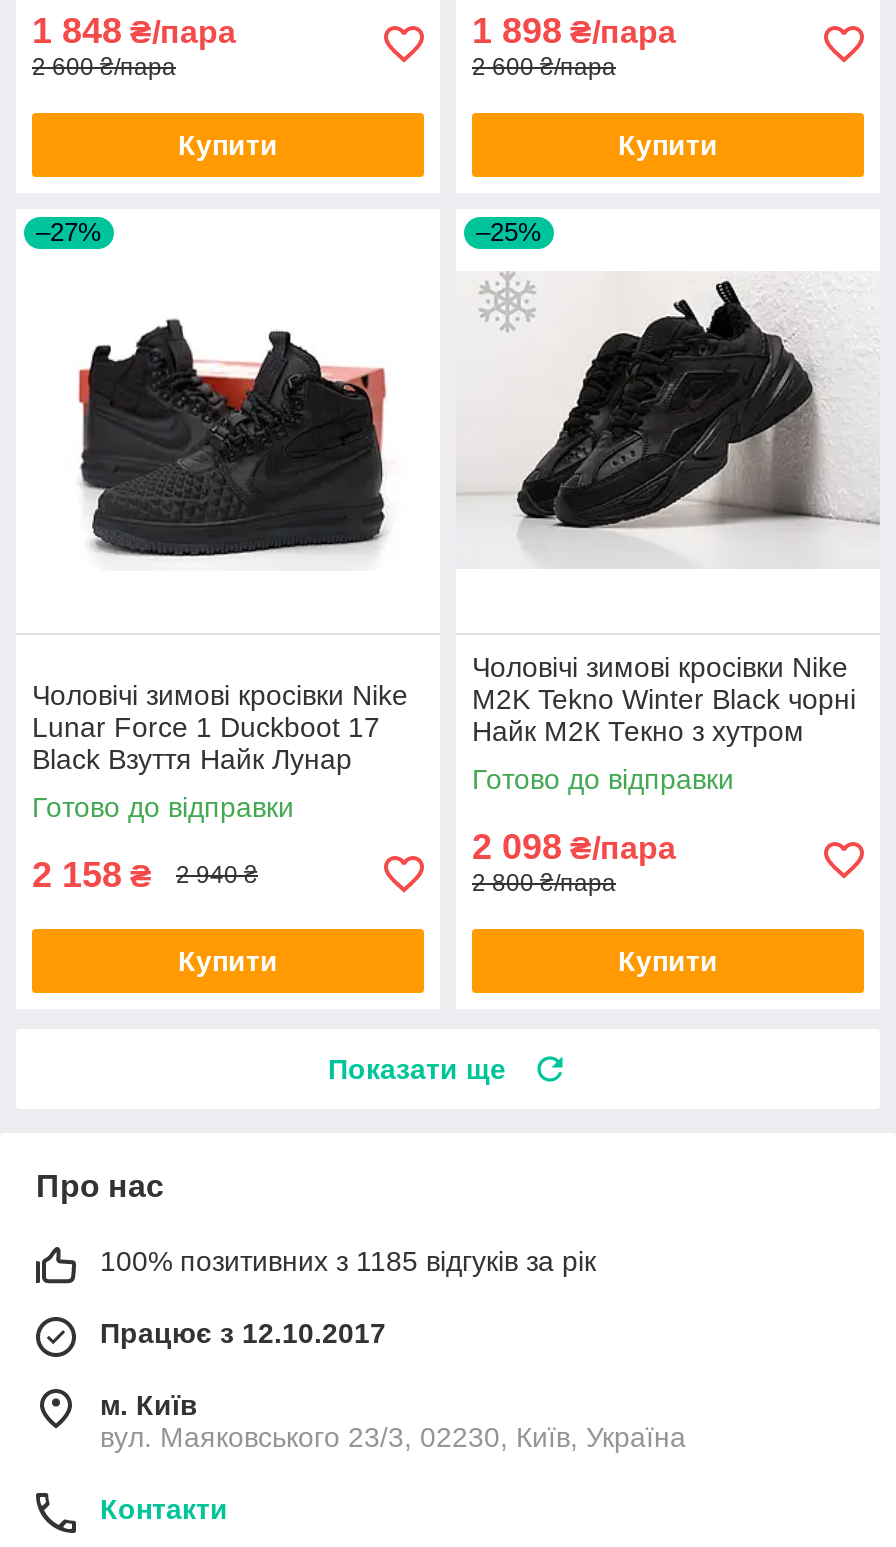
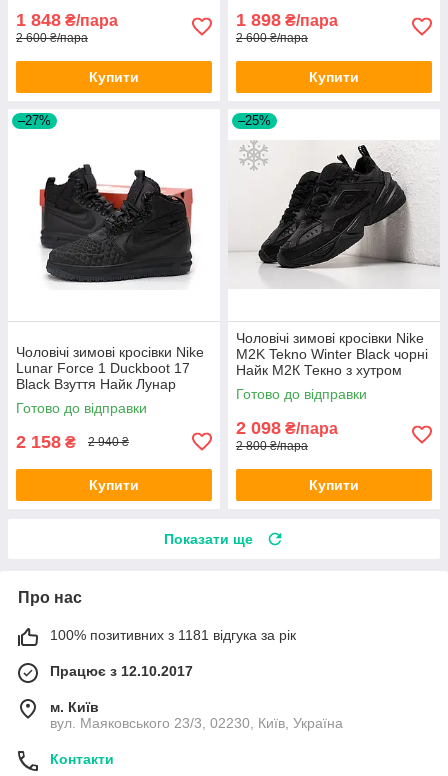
[100,1245,596,1277] 100% позитивних з 1185 відгуків за рік -> [50,627,296,643] 100% позитивних з 1181 відгука за рік

